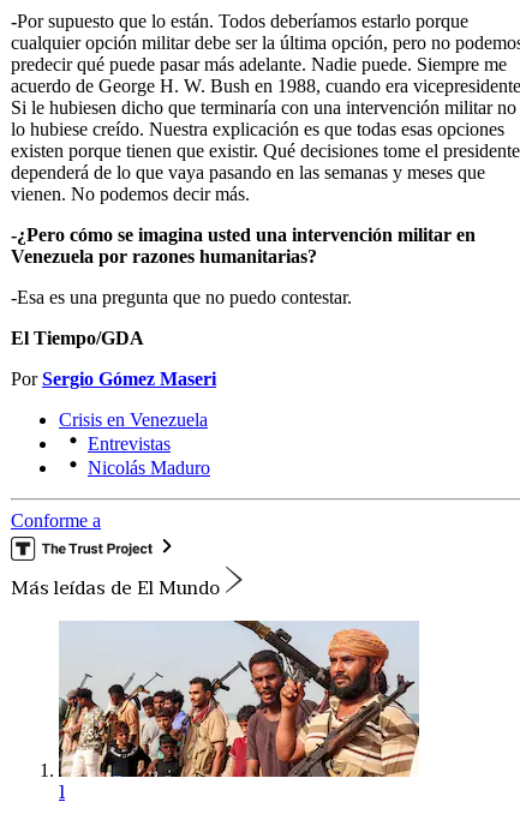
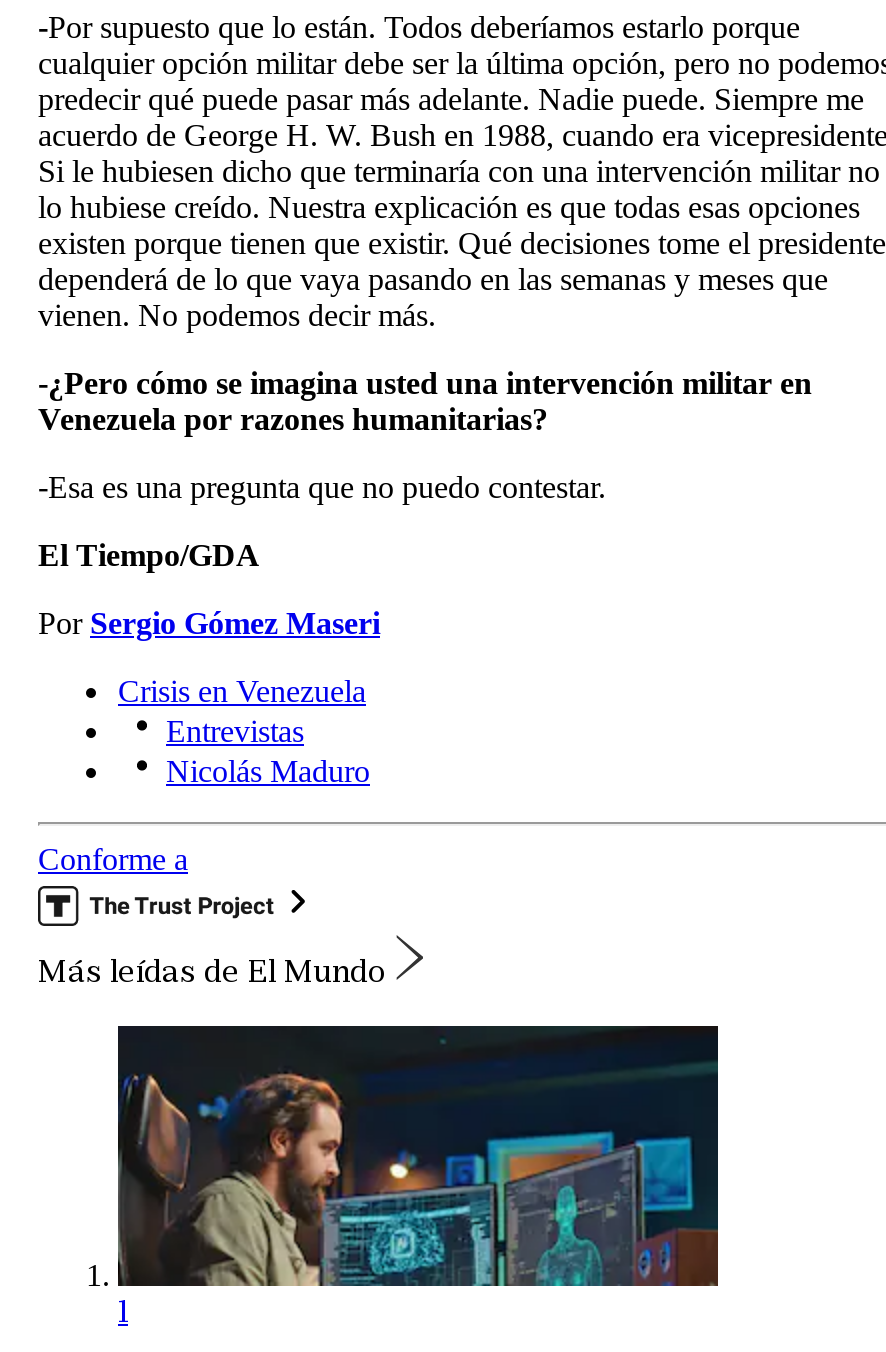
[59,621,420,778] [image] -> [116,1024,720,1288] [image]

